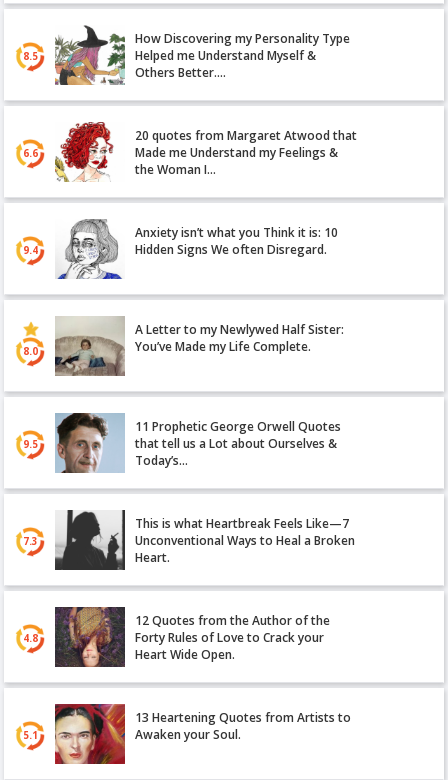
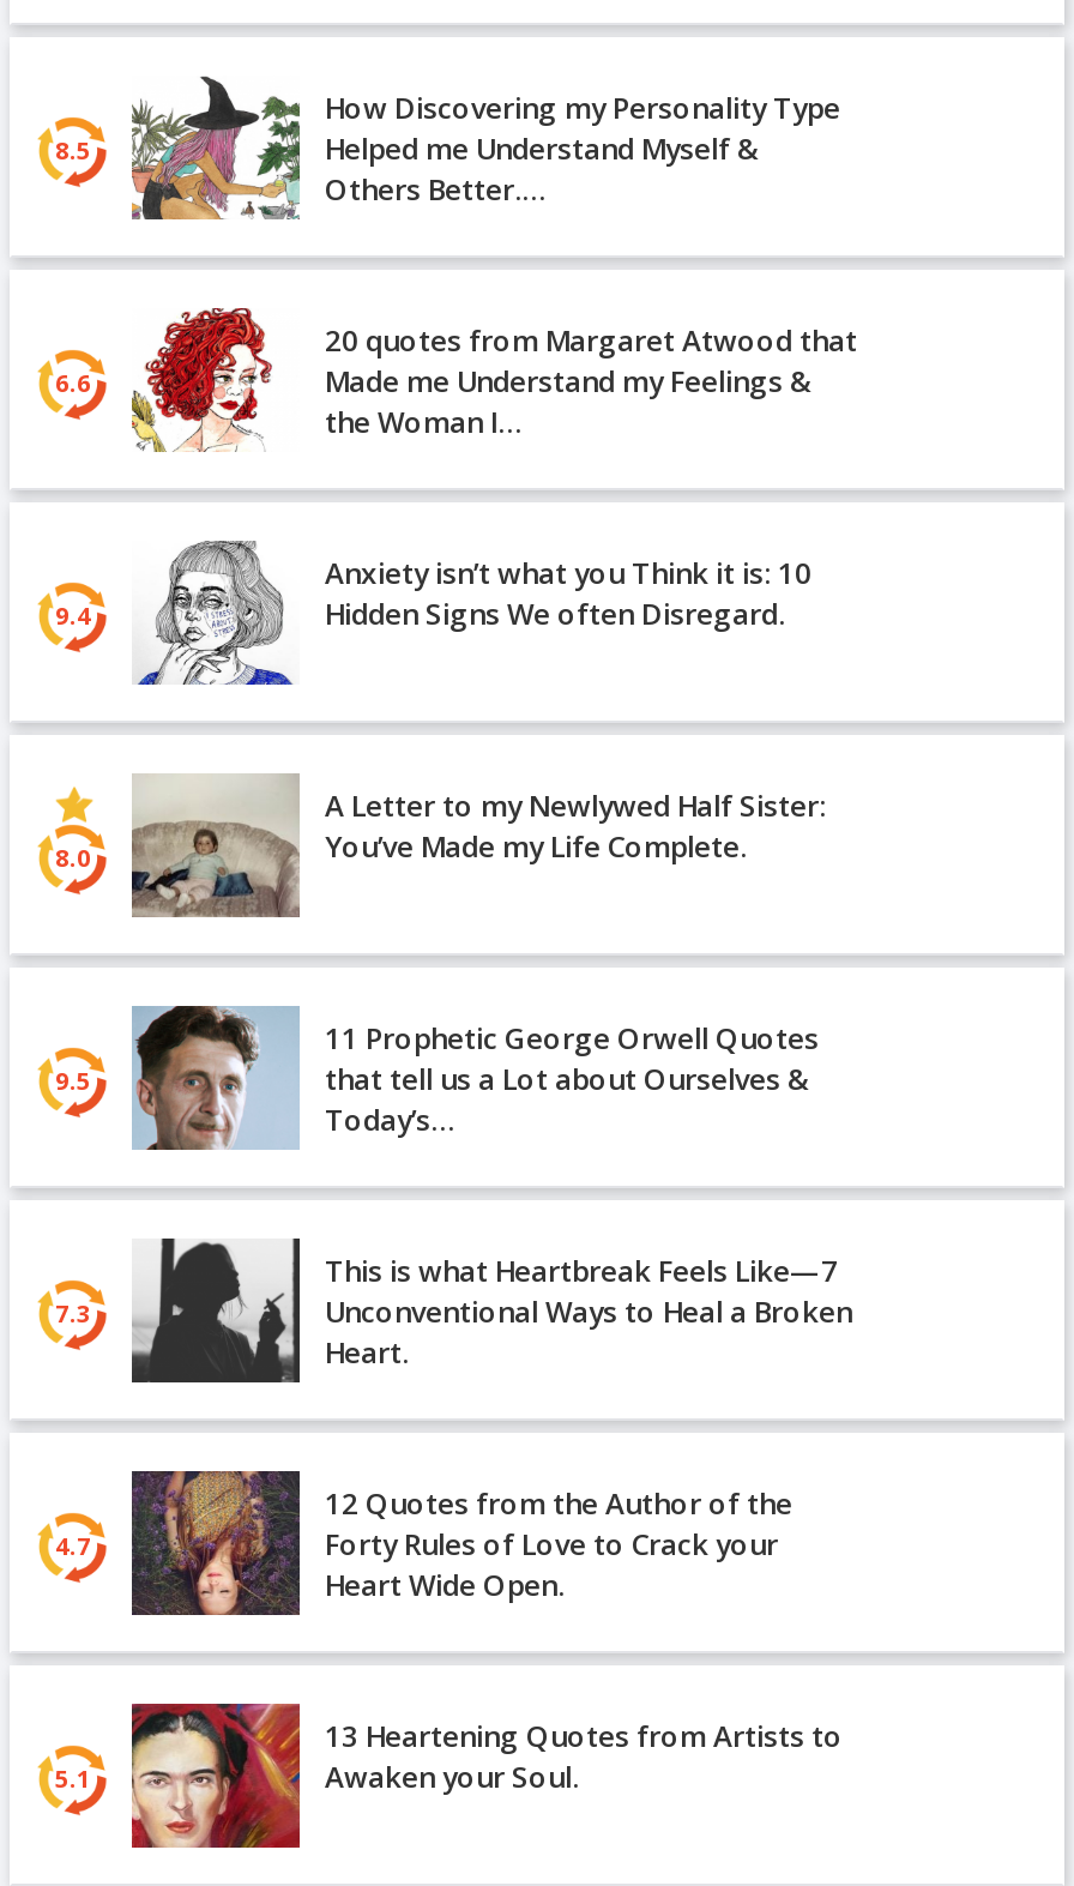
[23,631,38,645] 4.8 -> [55,1529,91,1562] 4.7

